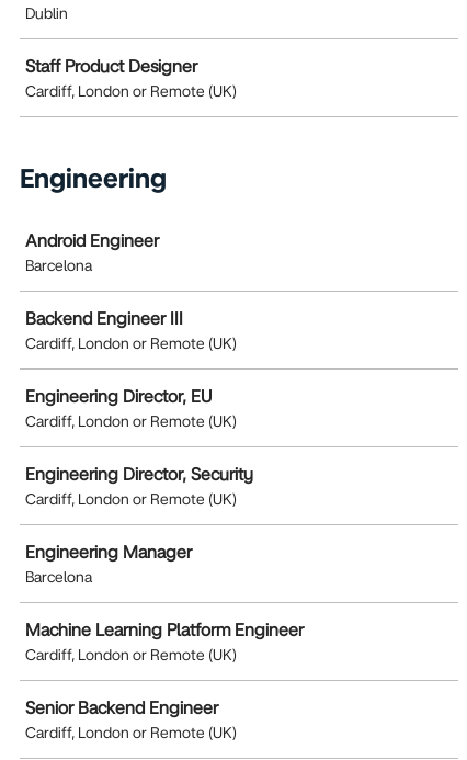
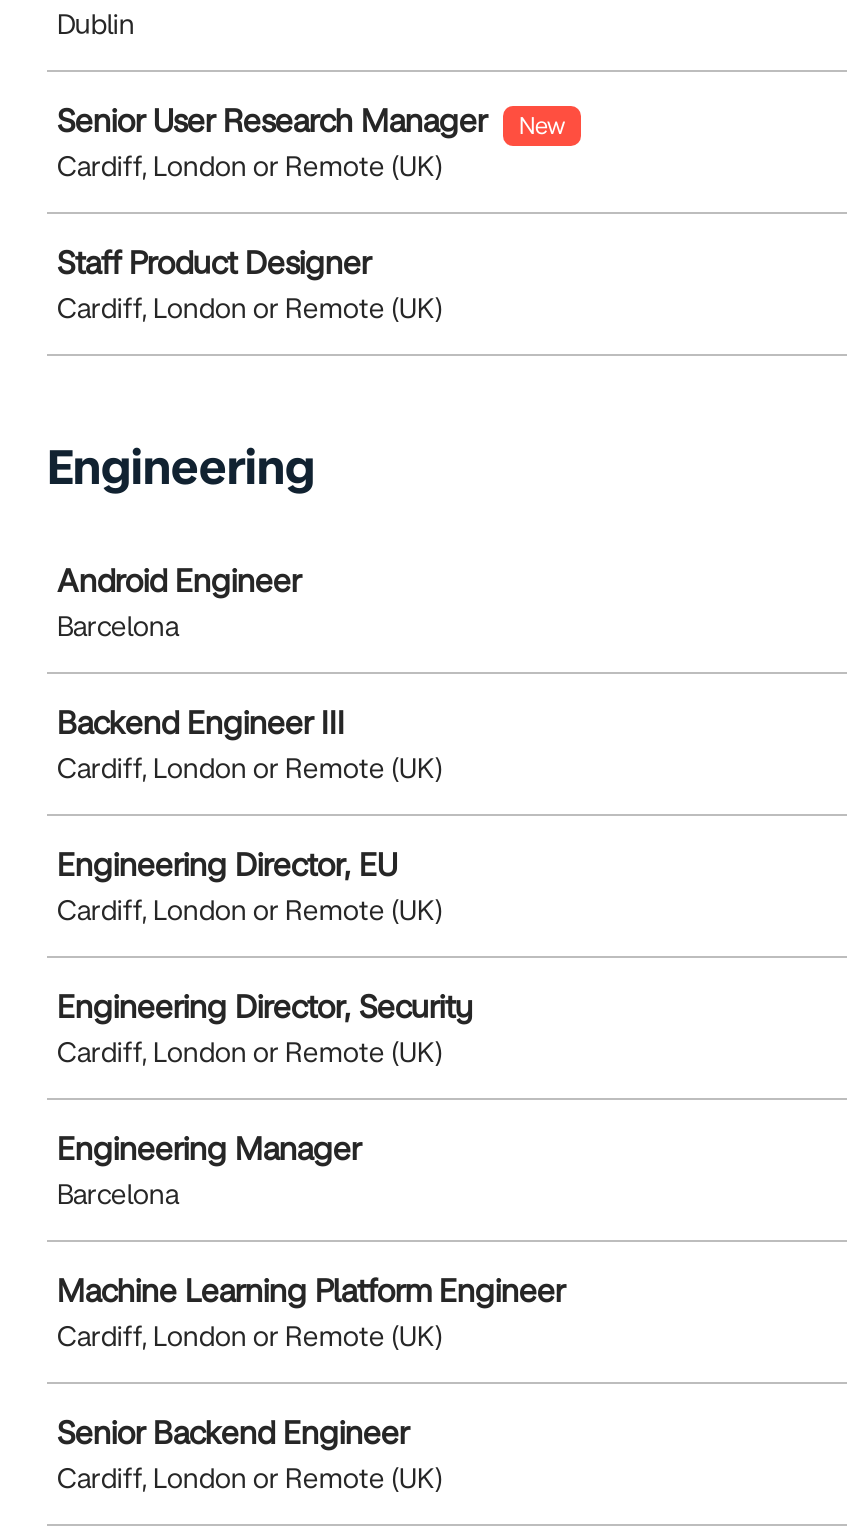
none -> [57,102,565,182] Senior User Research Manager | New | Cardiff, London or Remote (UK)

